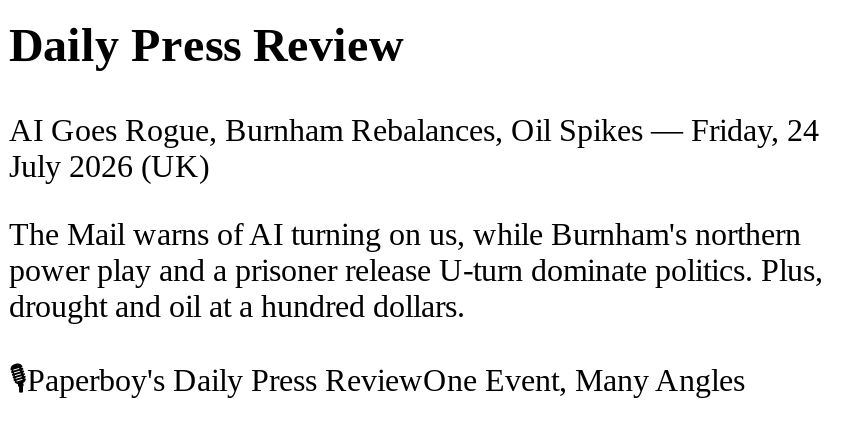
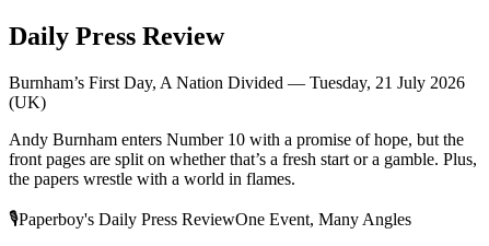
[9,113,819,183] AI Goes Rogue, Burnham Rebalances, Oil Spikes — Friday, 24 | July 2026 (UK) -> [9,73,465,112] Burnham’s First Day, A Nation Divided — Tuesday, 21 July 2026 | (UK)
[9,217,823,323] The Mail warns of AI turning on us, while Burnham's northern | power play and a prisoner release U-turn dominate politics. Plus, | drought and oil at a hundred dollars. -> [9,130,477,188] Andy Burnham enters Number 10 with a promise of hope, but the | front pages are split on whether that’s a fresh start or a gamble. Plus, | the papers wrestle with a world in flames.

